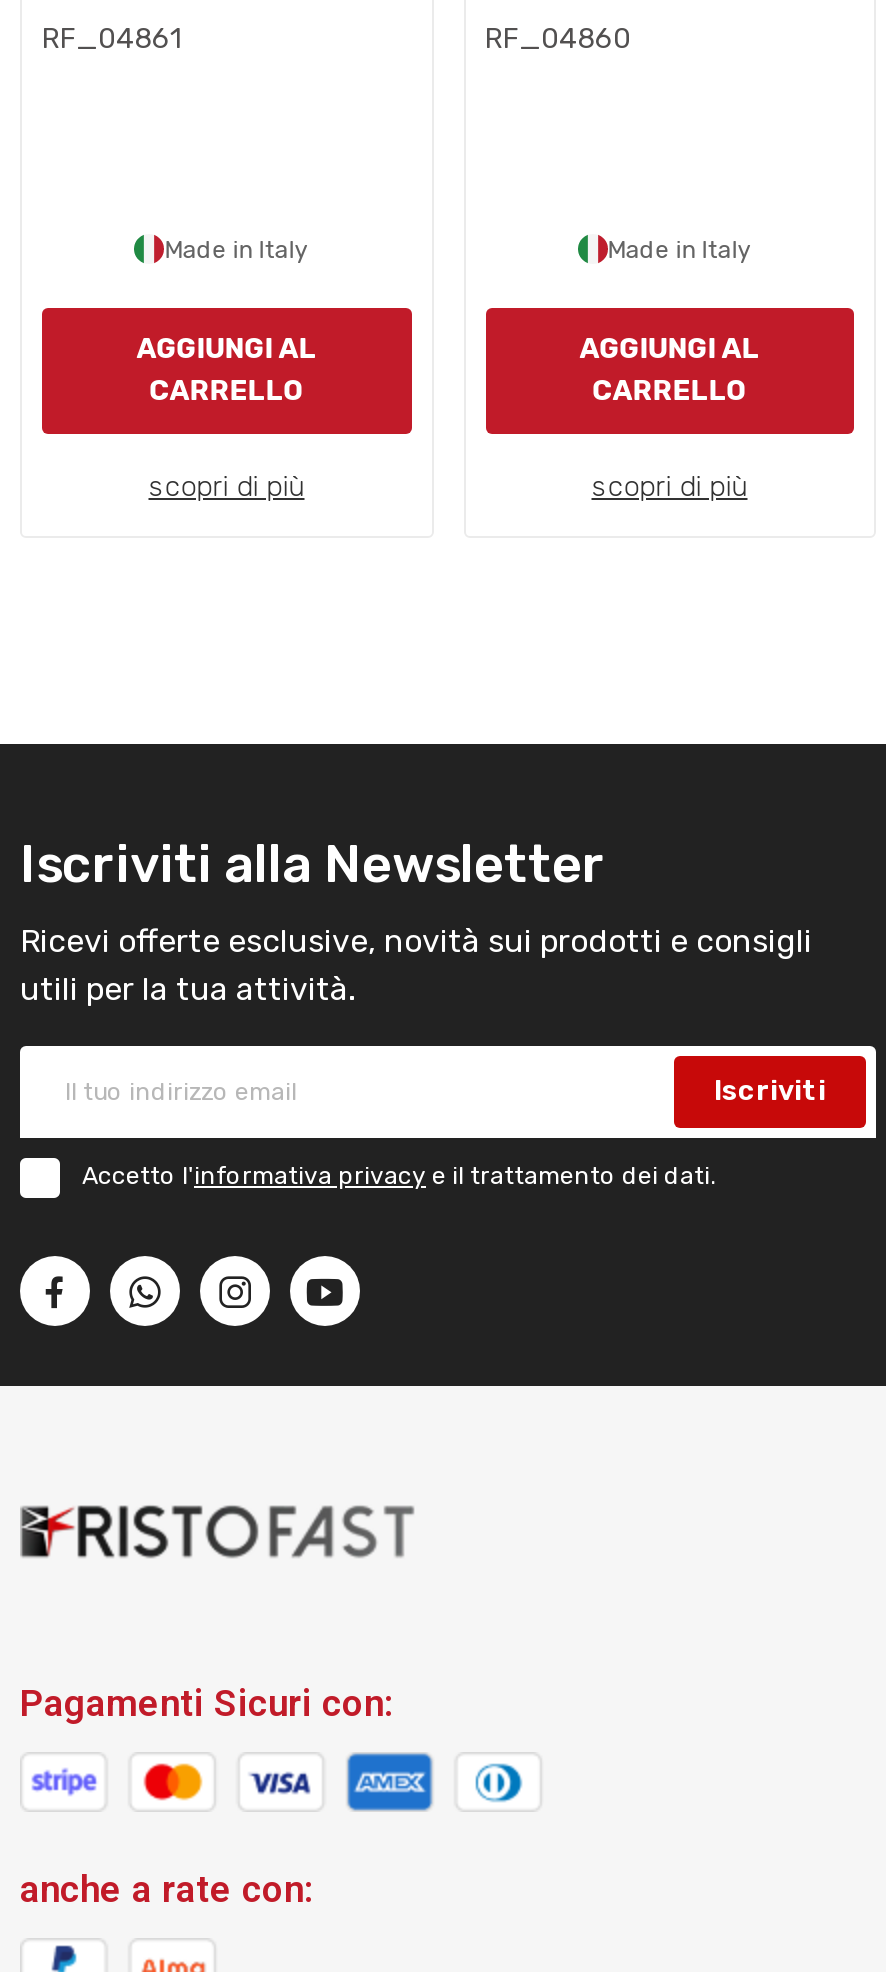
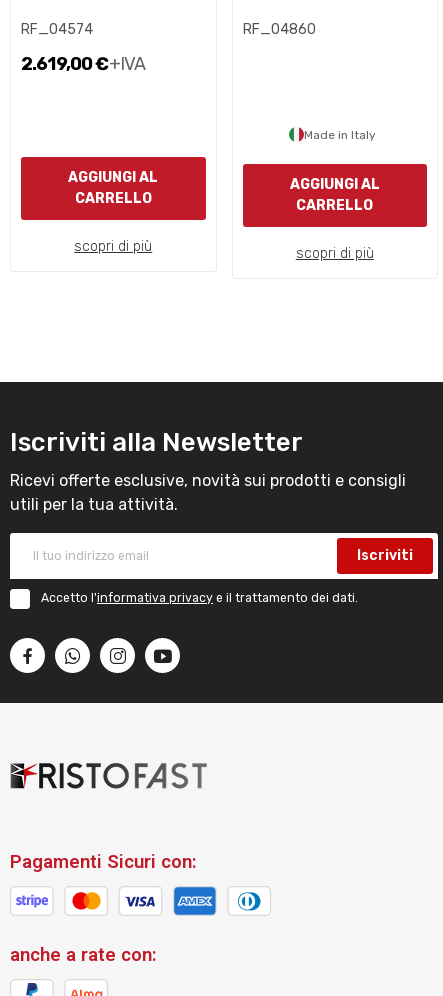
[42,22,182,56] RF_04861 -> [21,21,93,38] RF_04574
[164,236,308,264] Made in Italy -> [21,53,145,75] 2.619,00 €+IVA

